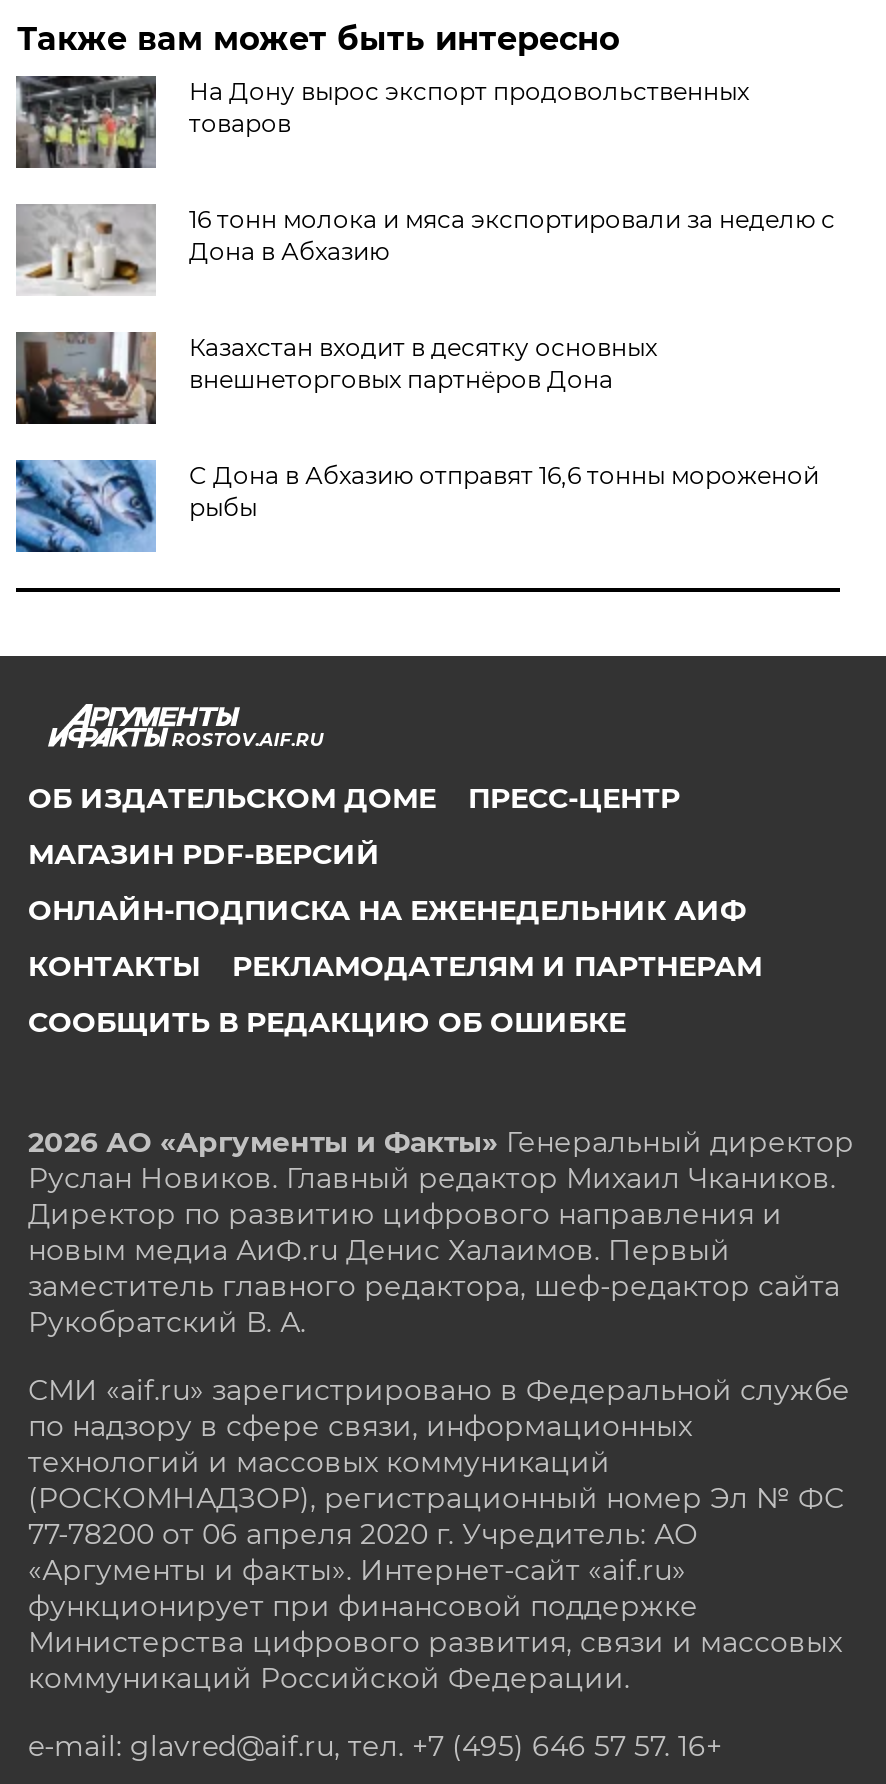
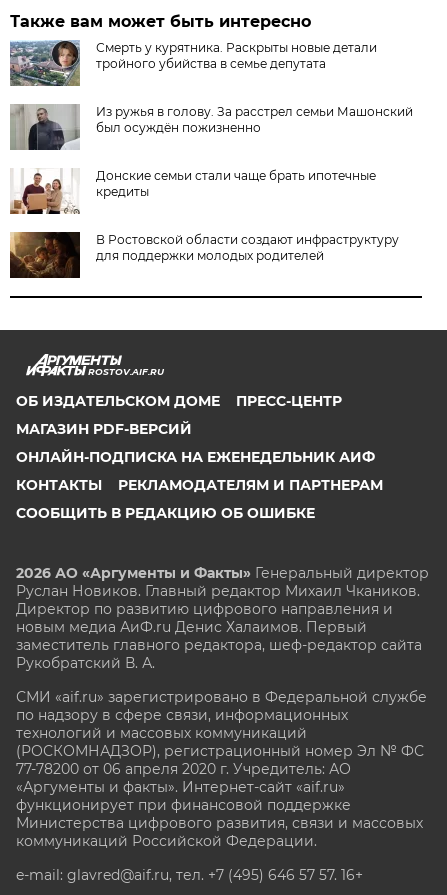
[16,74,749,170] [image] | На Дону вырос экспорт продовольственных | товаров -> [10,40,377,87] [image] | Смерть у курятника. Раскрыты новые детали | тройного убийства в семье депутата
[18,205,835,296] [image] | 16 тонн молока и мяса экспортировали за неделю с | Дона в Абхазию -> [10,104,413,151] [image] | Из ружья в голову. За расстрел семьи Машонский | был осуждён пожизненно
[14,330,657,426] [image] | Казахстан входит в десятку основных | внешнеторговых партнёров Дона -> [9,168,376,215] [image] | Донские семьи стали чаще брать ипотечные | кредиты
[14,458,819,554] [image] | С Дона в Абхазию отправят 16,6 тонны мороженой | рыбы -> [9,231,399,279] [image] | В Ростовской области создают инфраструктуру | для поддержки молодых родителей

